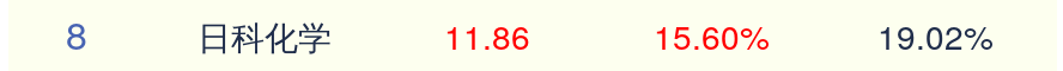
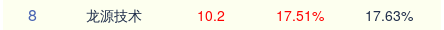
[198,12,992,59] 日科化学 | 11.86 | 15.60% | 19.02% -> [86,5,412,25] 龙源技术 | 10.2 | 17.51% | 17.63%

